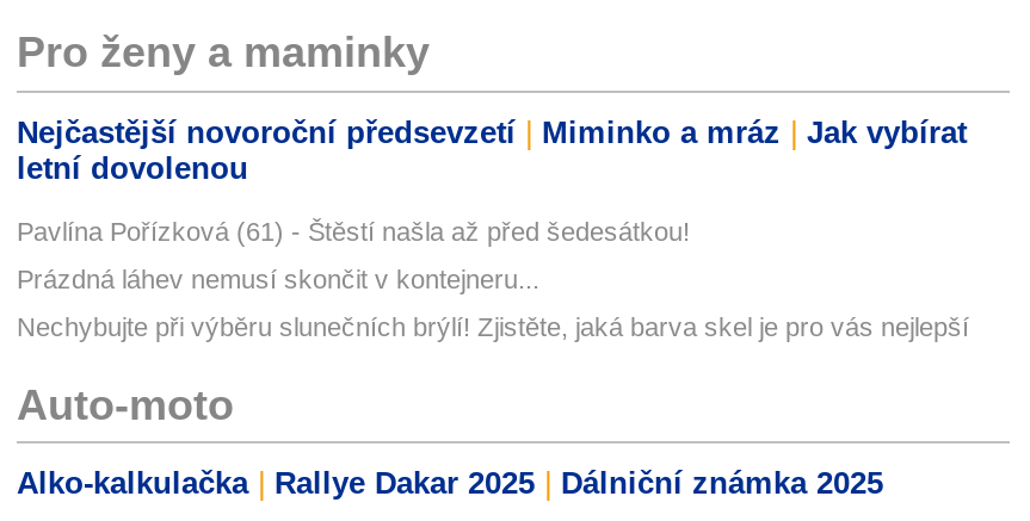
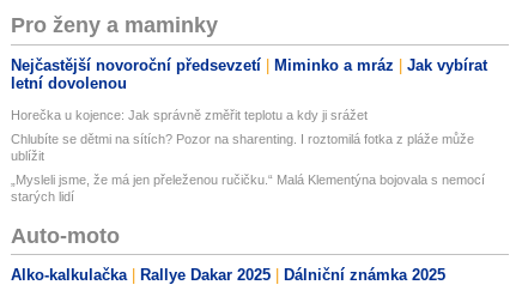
[17,217,690,245] Pavlína Pořízková (61) - Štěstí našla až před šedesátkou! -> [11,108,368,122] Horečka u kojence: Jak správně změřit teplotu a kdy ji srážet
[17,264,539,293] Prázdná láhev nemusí skončit v kontejneru... -> [11,132,474,163] Chlubíte se dětmi na sítích? Pozor na sharenting. I roztomilá fotka z pláže může | ublížit
[17,312,969,341] Nechybujte při výběru slunečních brýlí! Zjistěte, jaká barva skel je pro vás nejlepší -> [11,172,485,203] „Mysleli jsme, že má jen přeleženou ručičku.“ Malá Klementýna bojovala s nemocí | starých lidí

